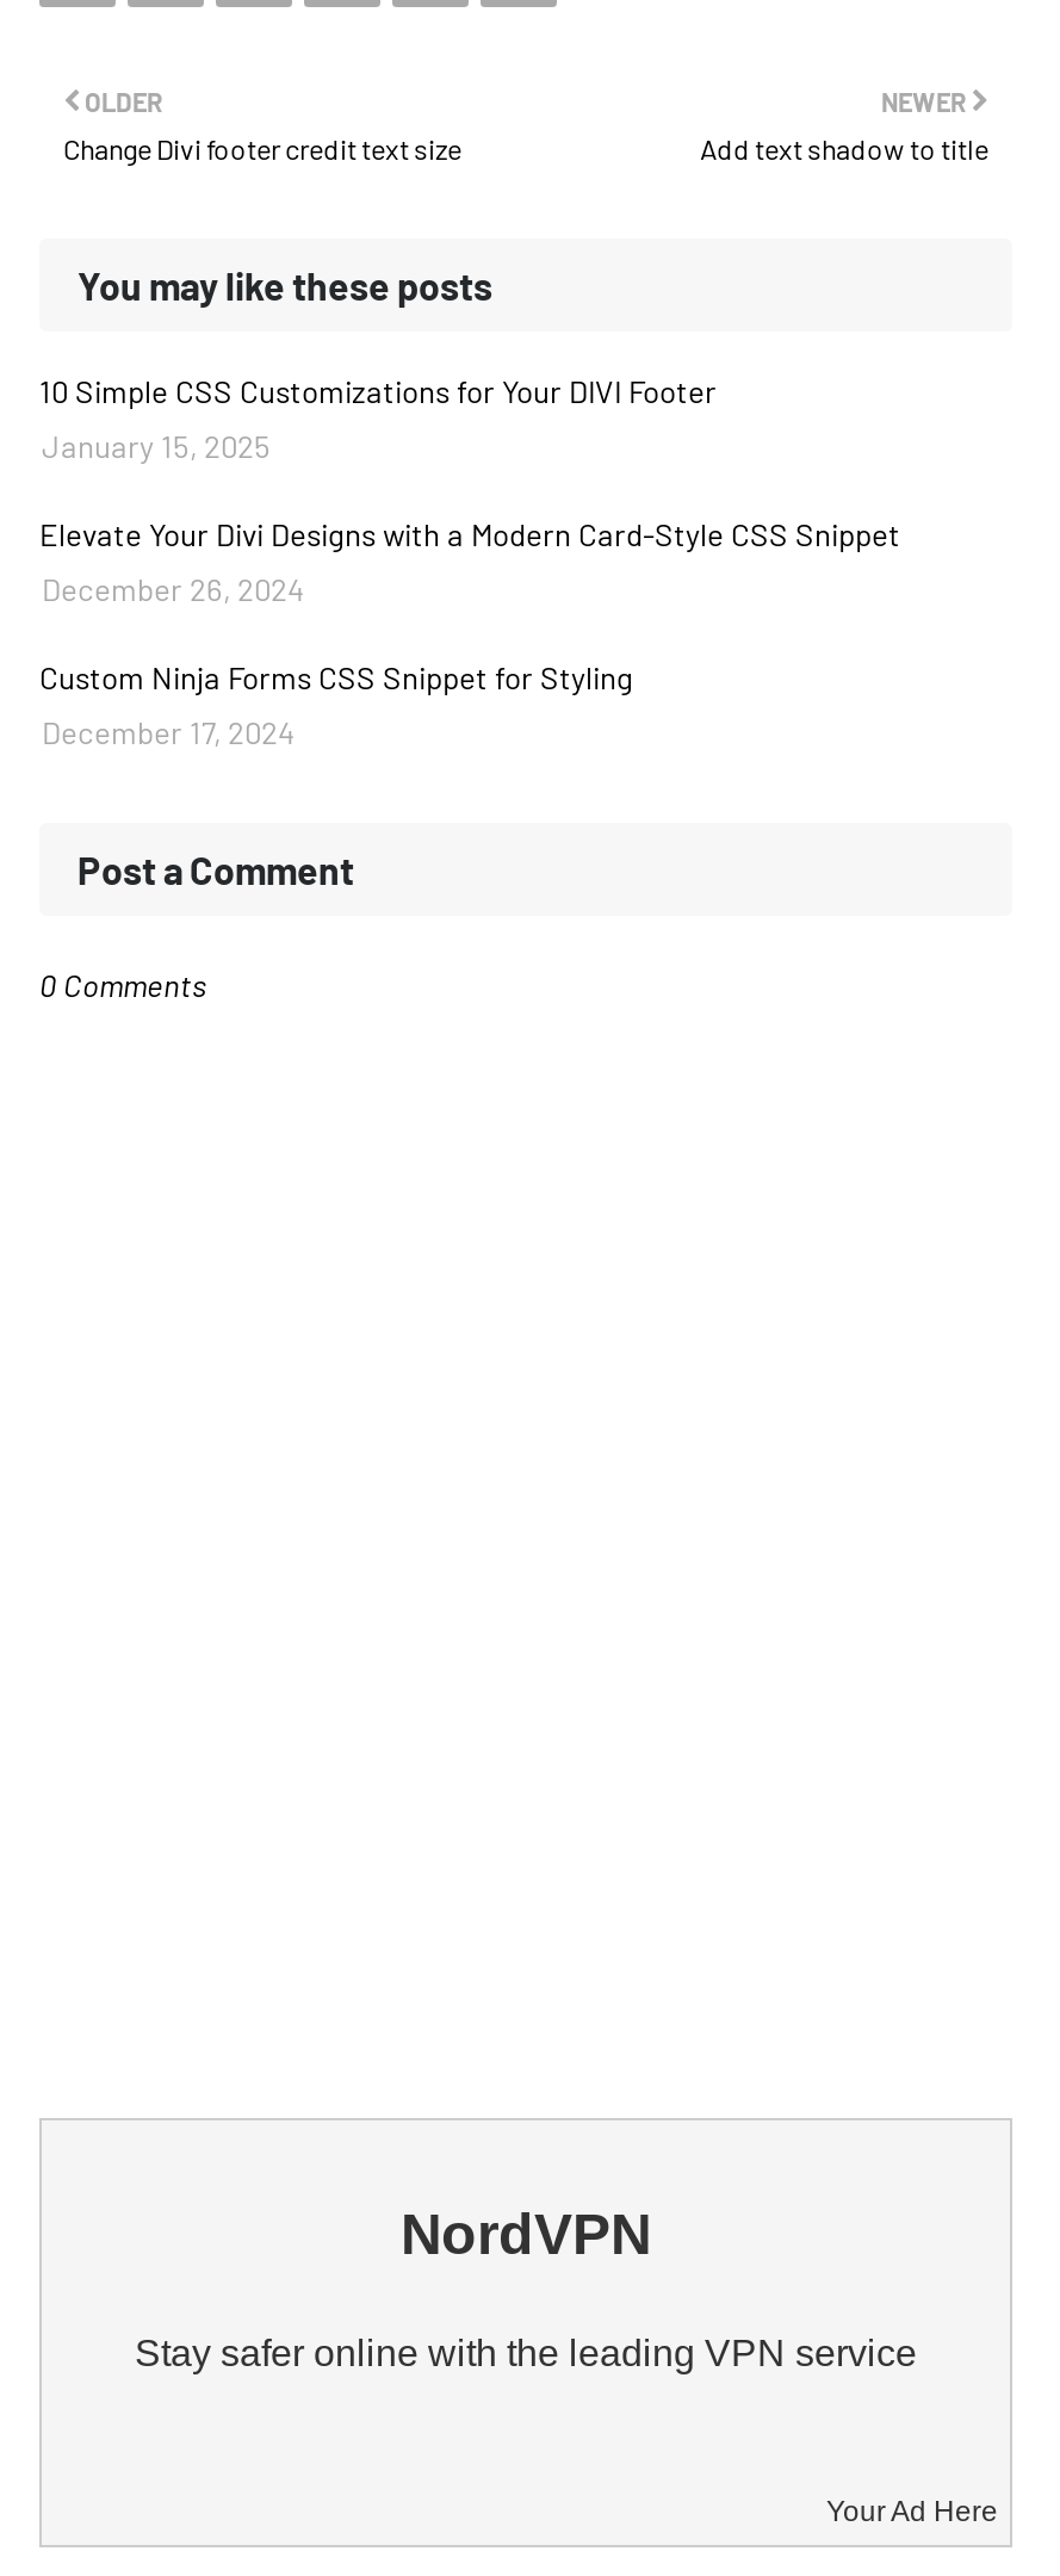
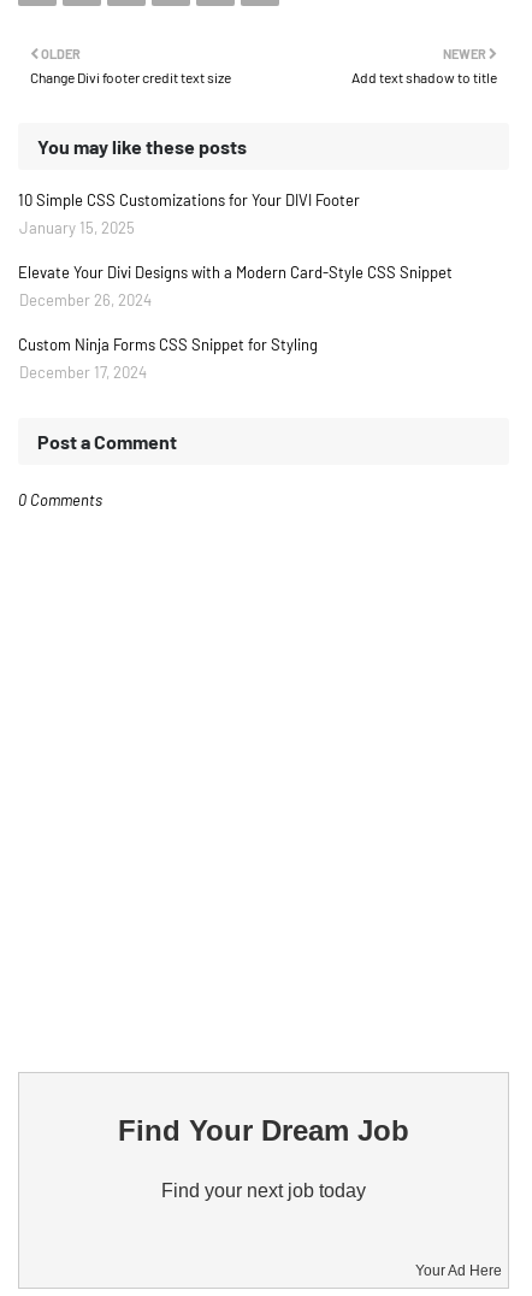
[401,2201,651,2266] NordVPN -> [118,1114,409,1147] Find Your Dream Job
[135,2332,917,2373] Stay safer online with the leading VPN service -> [161,1180,366,1201] Find your next job today

